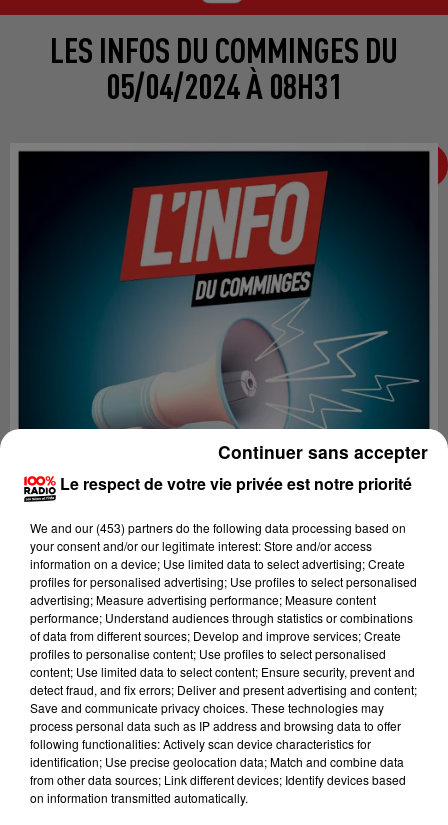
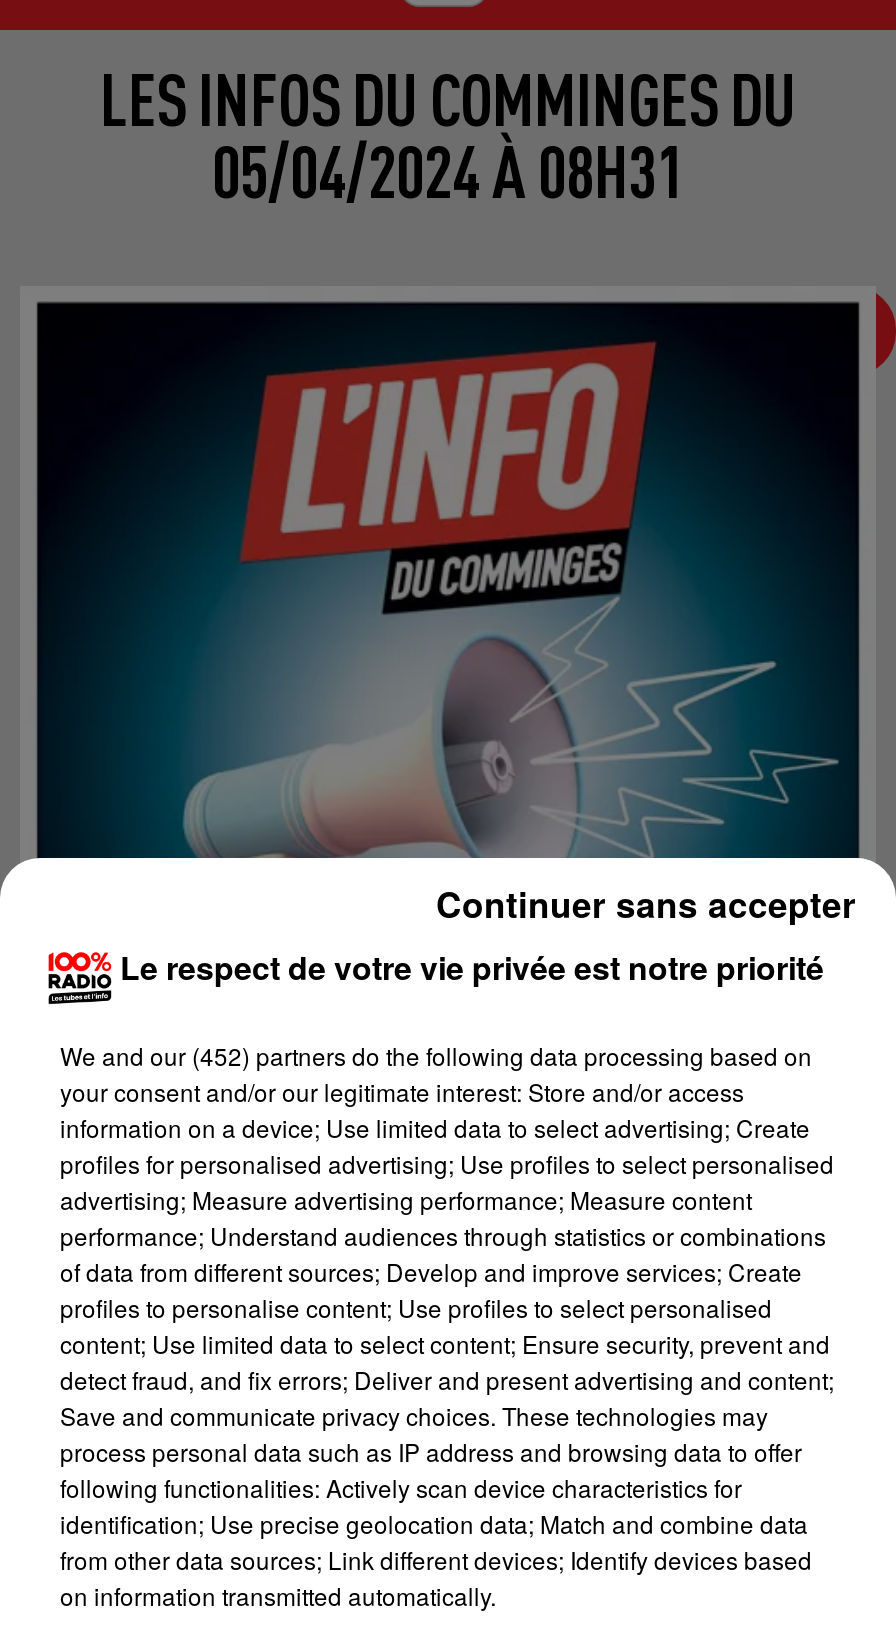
[30,519,406,536] We and our (453) partners do the following data processing based on -> [60,1038,812,1072] We and our (452) partners do the following data processing based on

